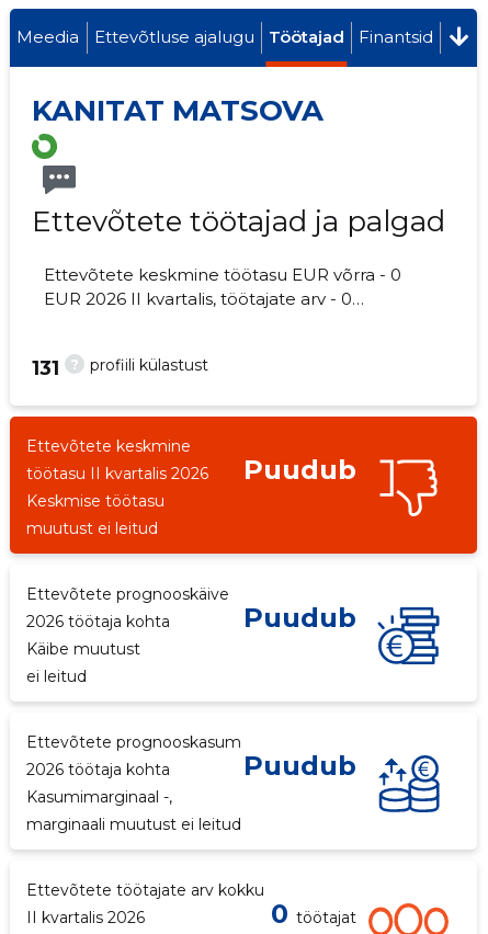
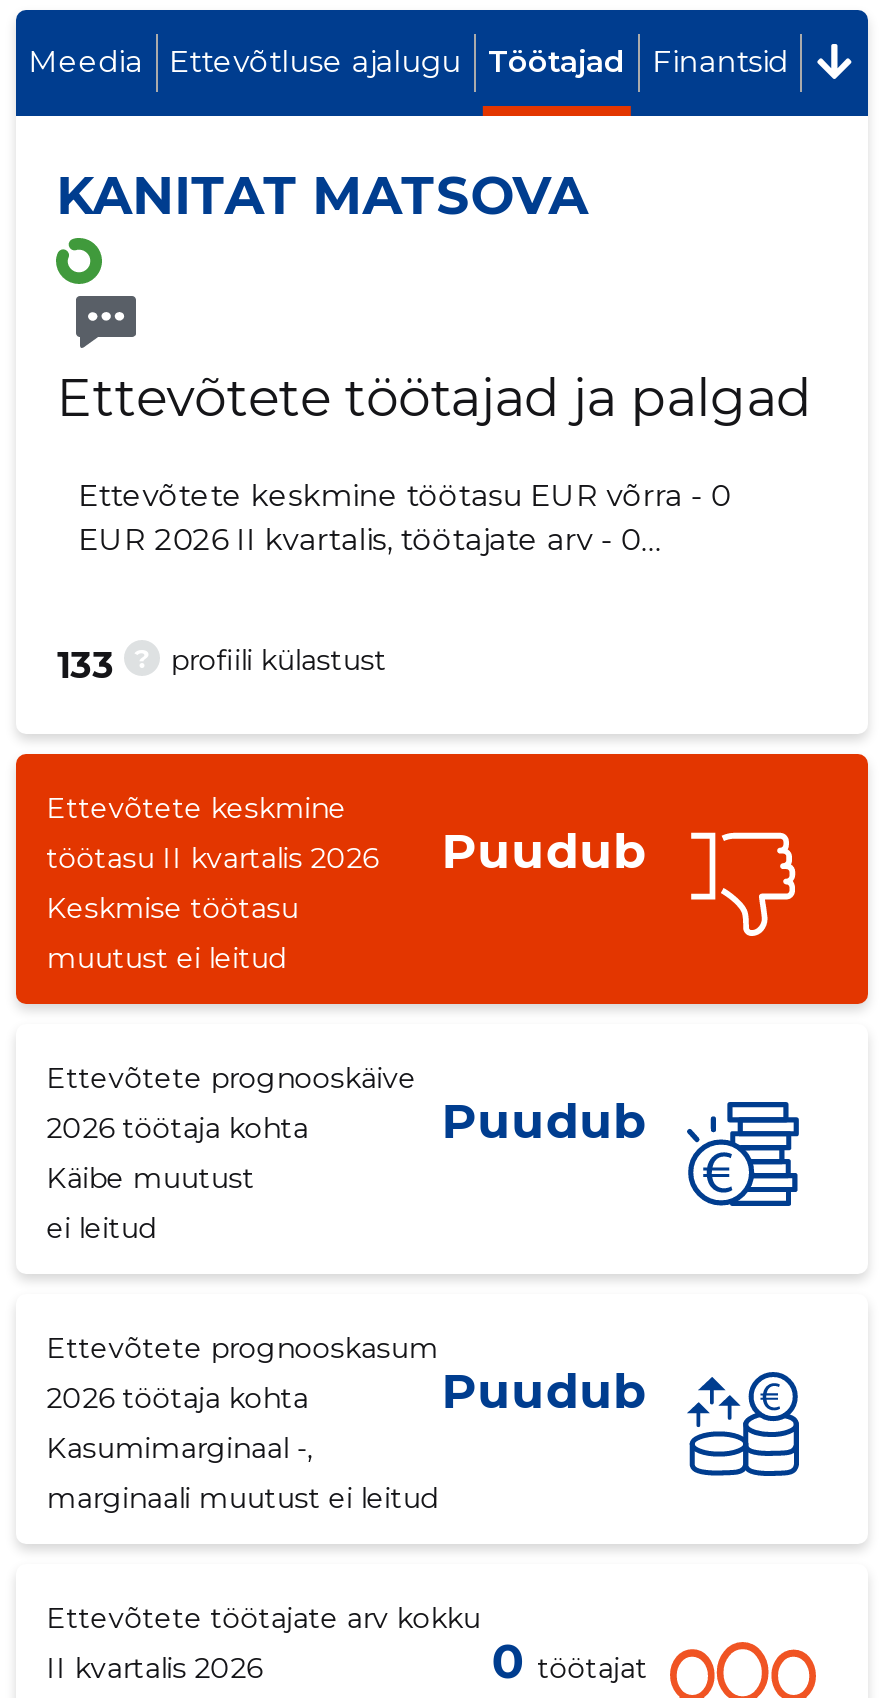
[32,357,59,381] 131 -> [56,645,114,689] 133

